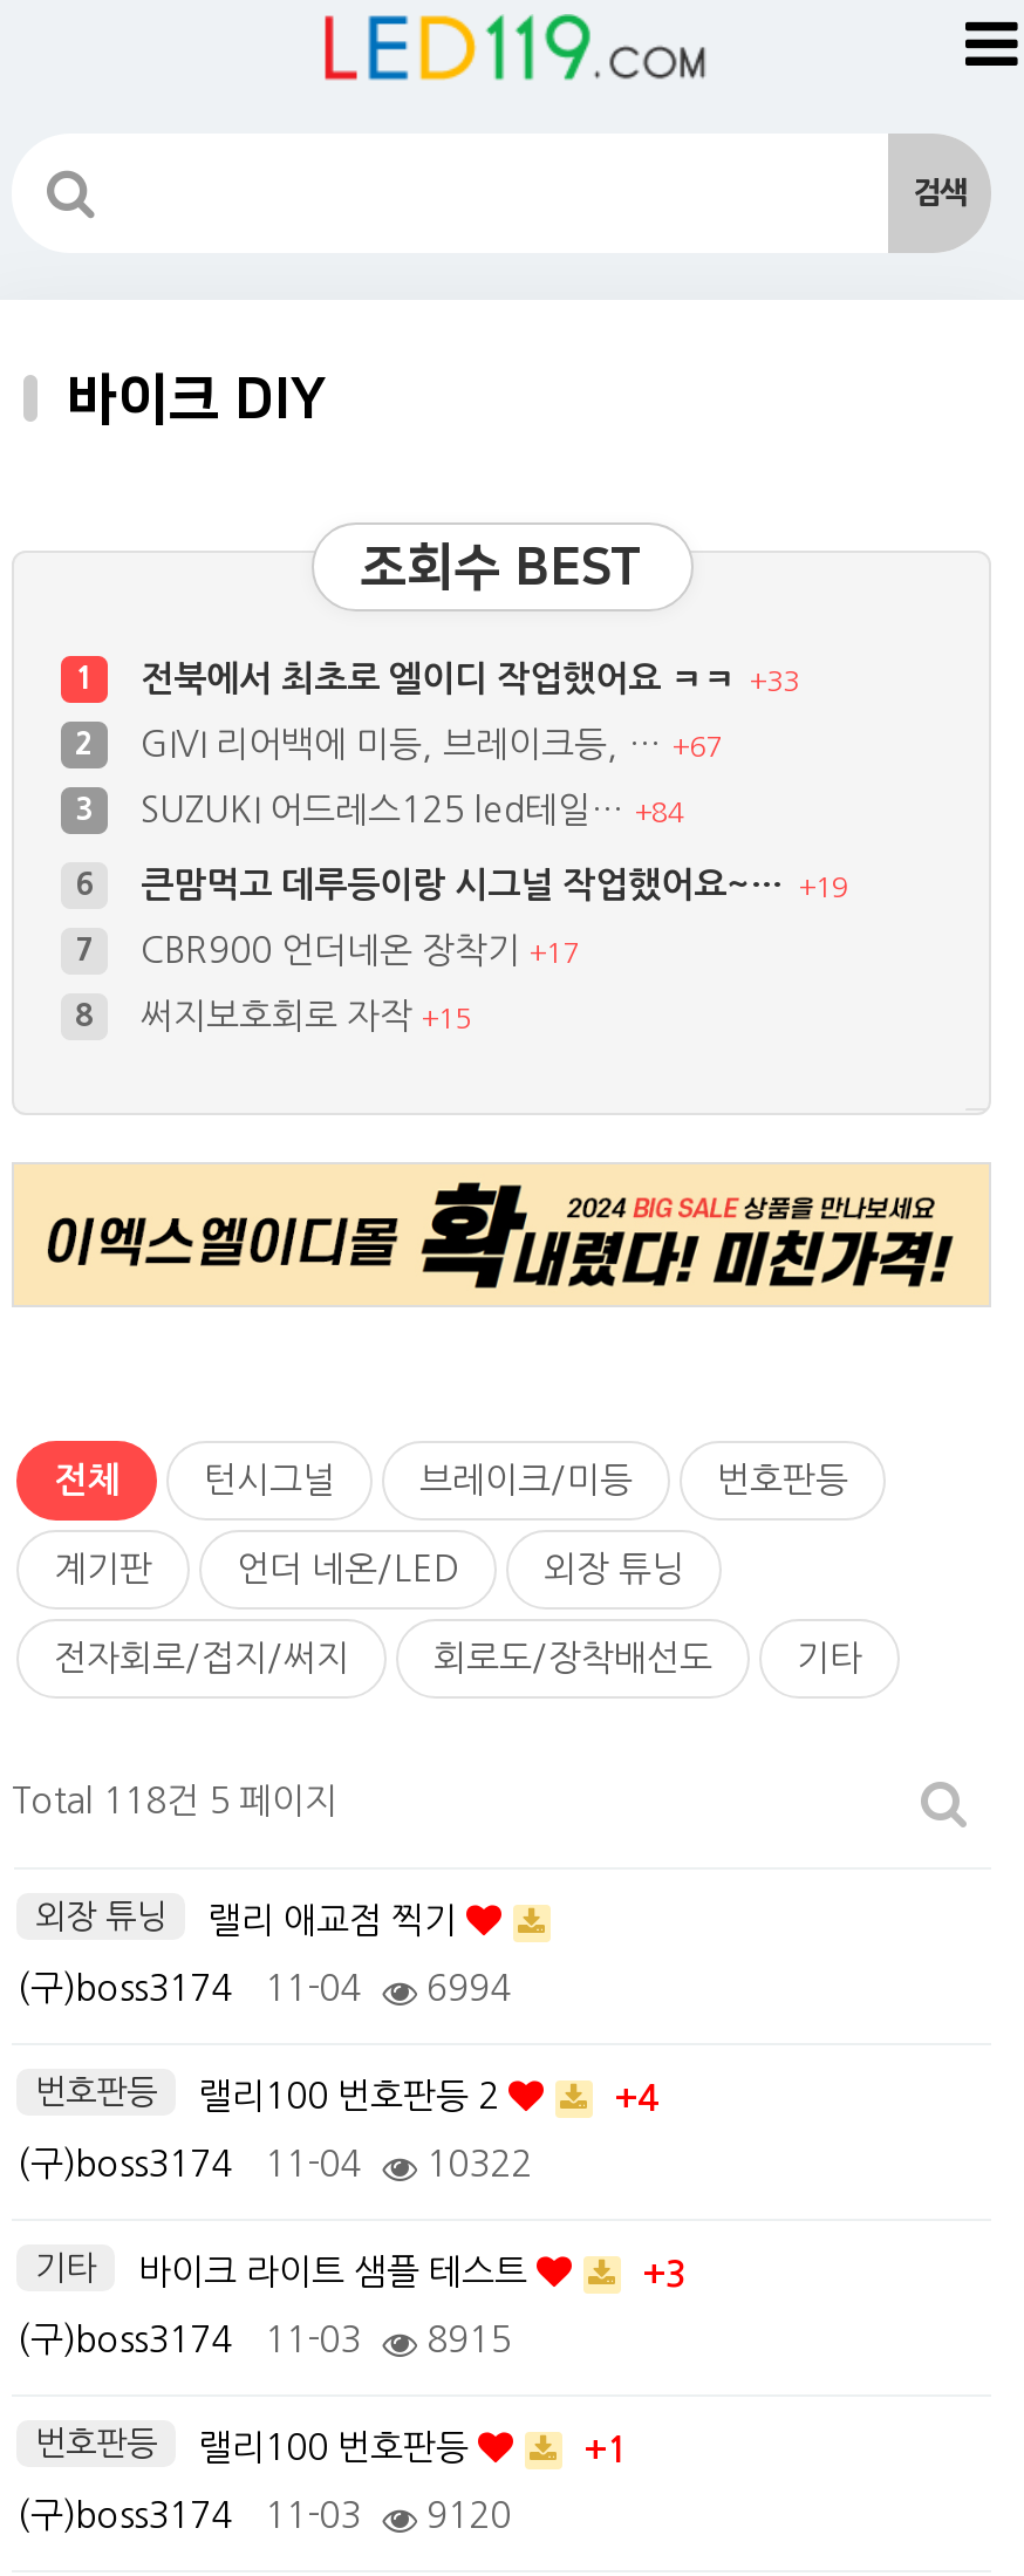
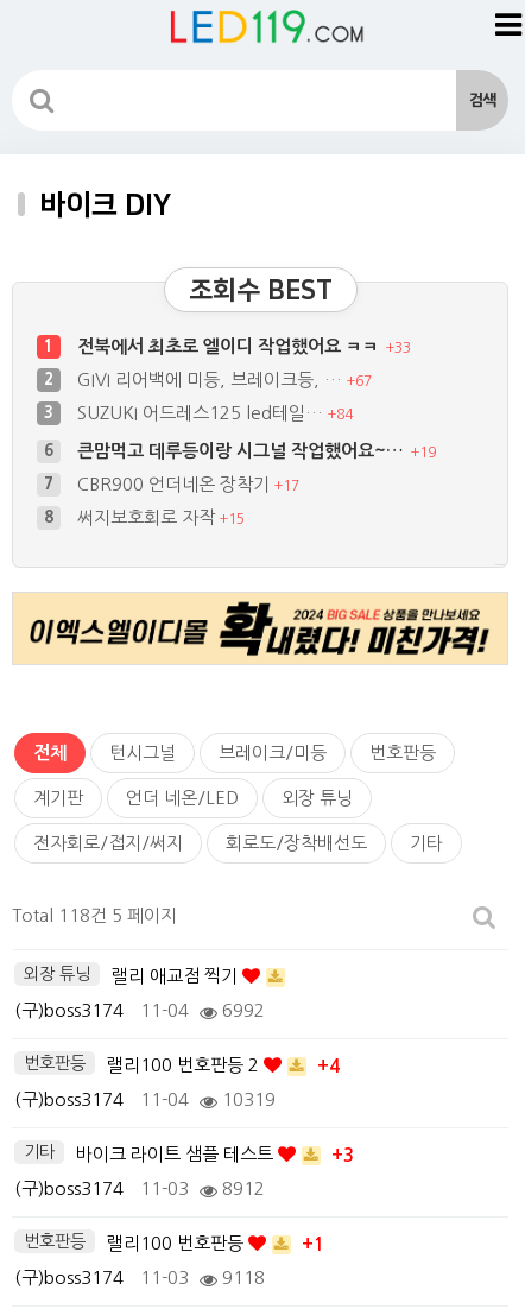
[16,1971,511,2006] (구)boss3174 11-04 6994 -> [14,1002,265,1020] (구)boss3174 11-04 6992
[16,2147,532,2182] (구)boss3174 11-04 10322 -> [14,1091,276,1109] (구)boss3174 11-04 10319
[16,2323,511,2358] (구)boss3174 11-03 8915 -> [14,1180,265,1198] (구)boss3174 11-03 8912
[16,2498,511,2534] (구)boss3174 11-03 9120 -> [14,1269,265,1287] (구)boss3174 11-03 9118

